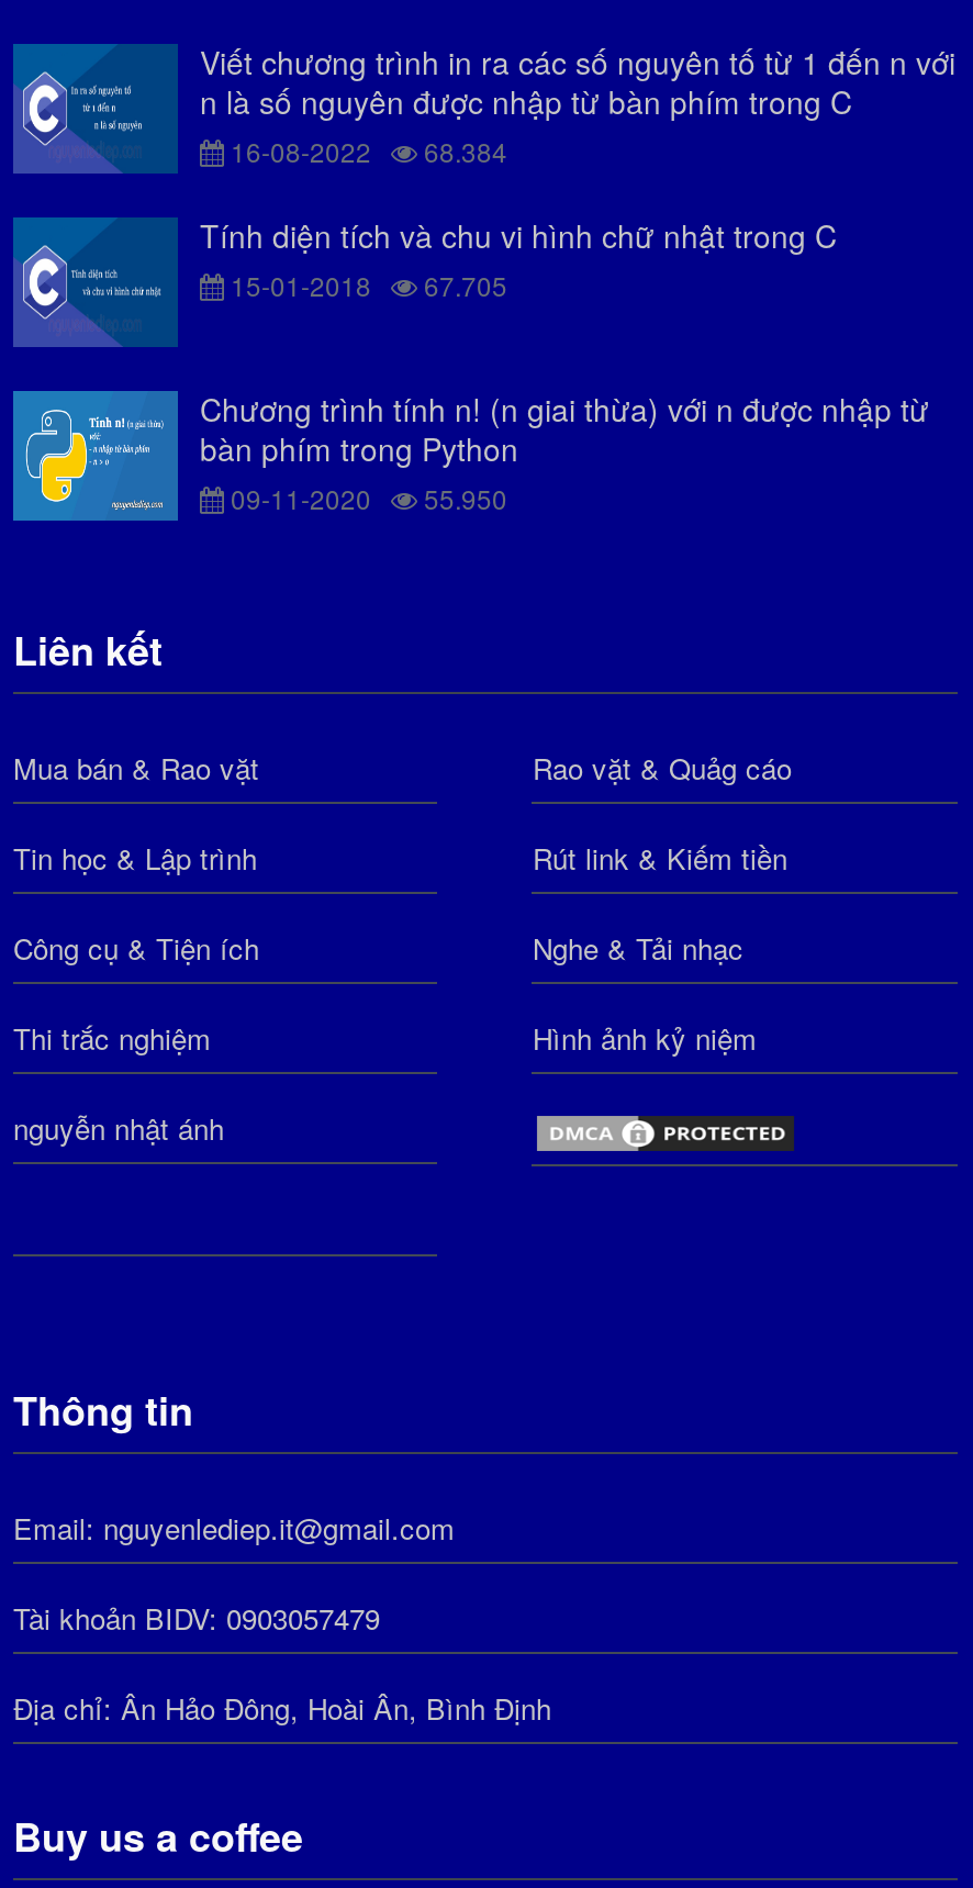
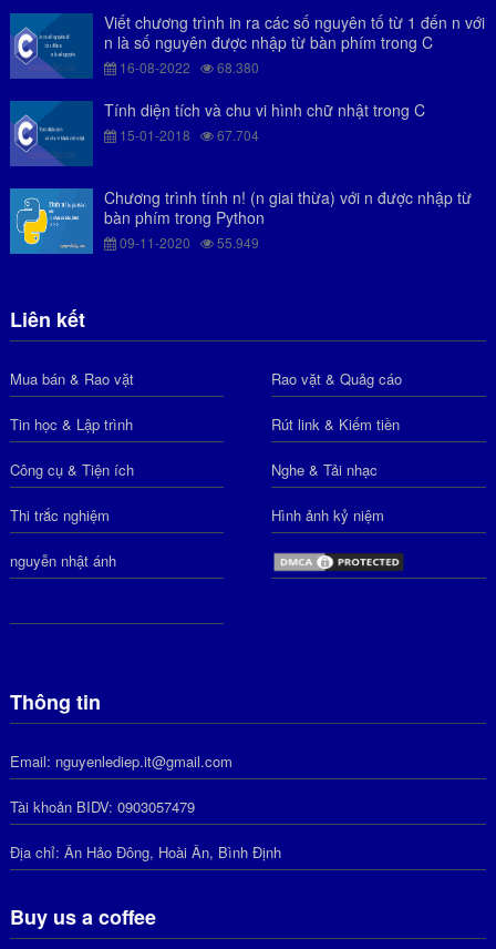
[224,132,507,169] 16-08-2022 68.384 -> [116,57,259,76] 16-08-2022 68.380
[224,266,507,303] 15-01-2018 67.705 -> [116,125,259,144] 15-01-2018 67.704
[224,479,507,516] 09-11-2020 55.950 -> [116,232,259,251] 09-11-2020 55.949

